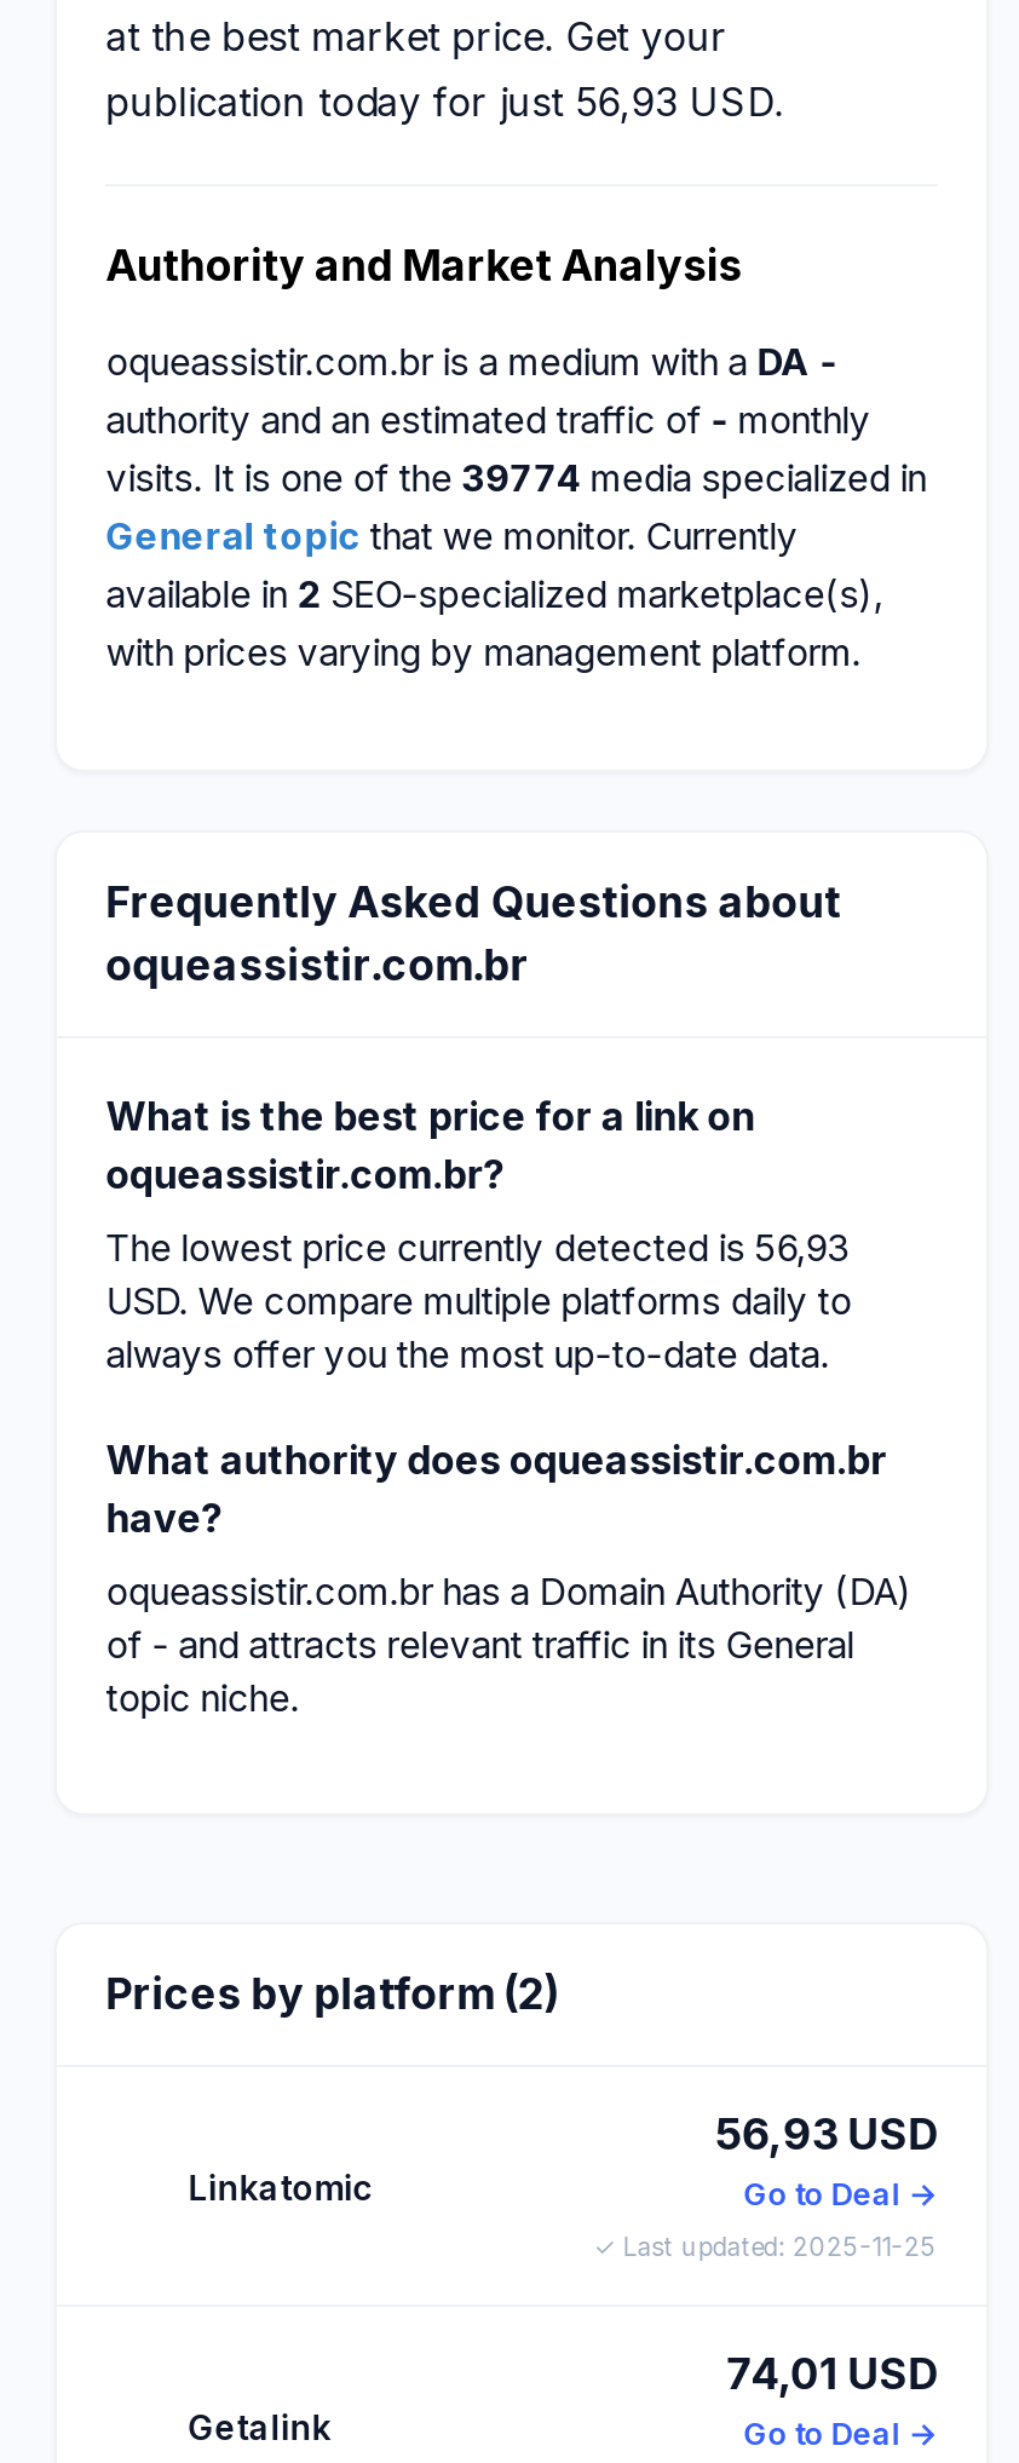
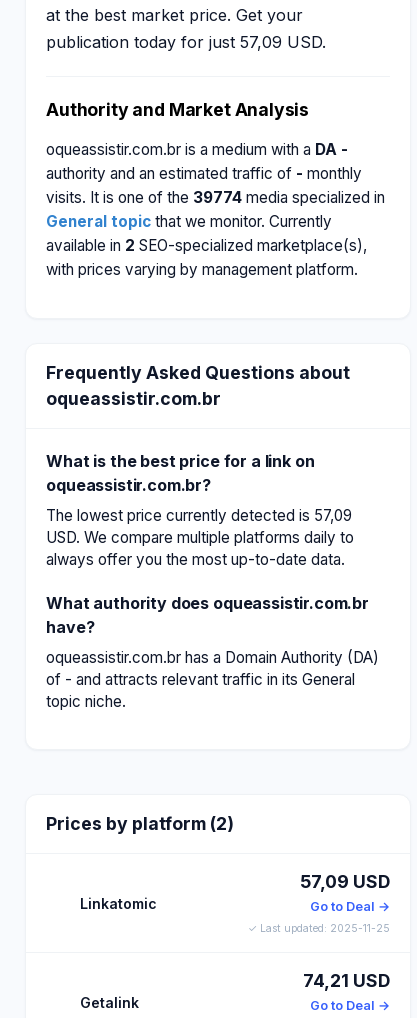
[106,77,783,126] publication today for just 56,93 USD. -> [46,32,326,52] publication today for just 57,09 USD.
[106,1225,849,1271] The lowest price currently detected is 56,93 -> [46,506,352,525] The lowest price currently detected is 57,09
[715,2108,937,2159] 56,93 USD -> [300,871,390,892] 57,09 USD
[727,2348,937,2399] 74,01 USD -> [303,970,390,991] 74,21 USD

